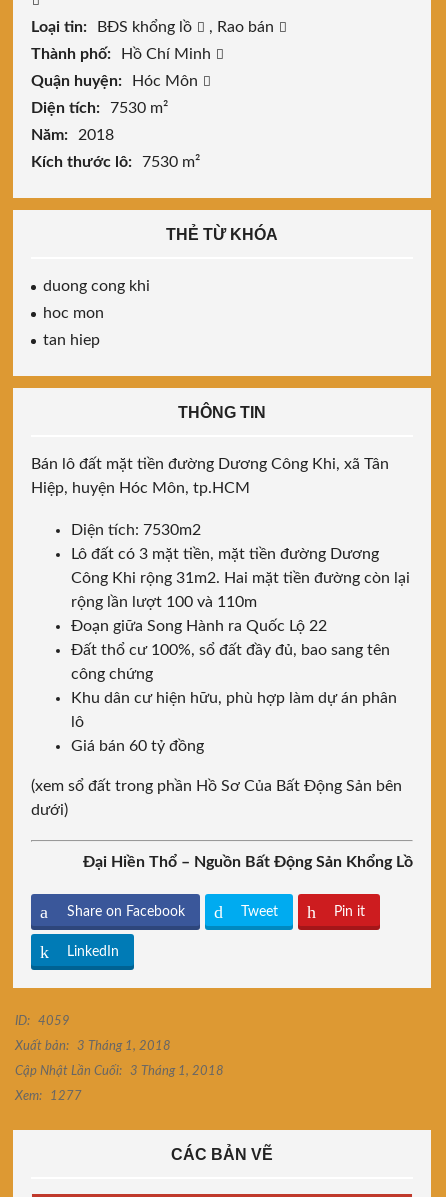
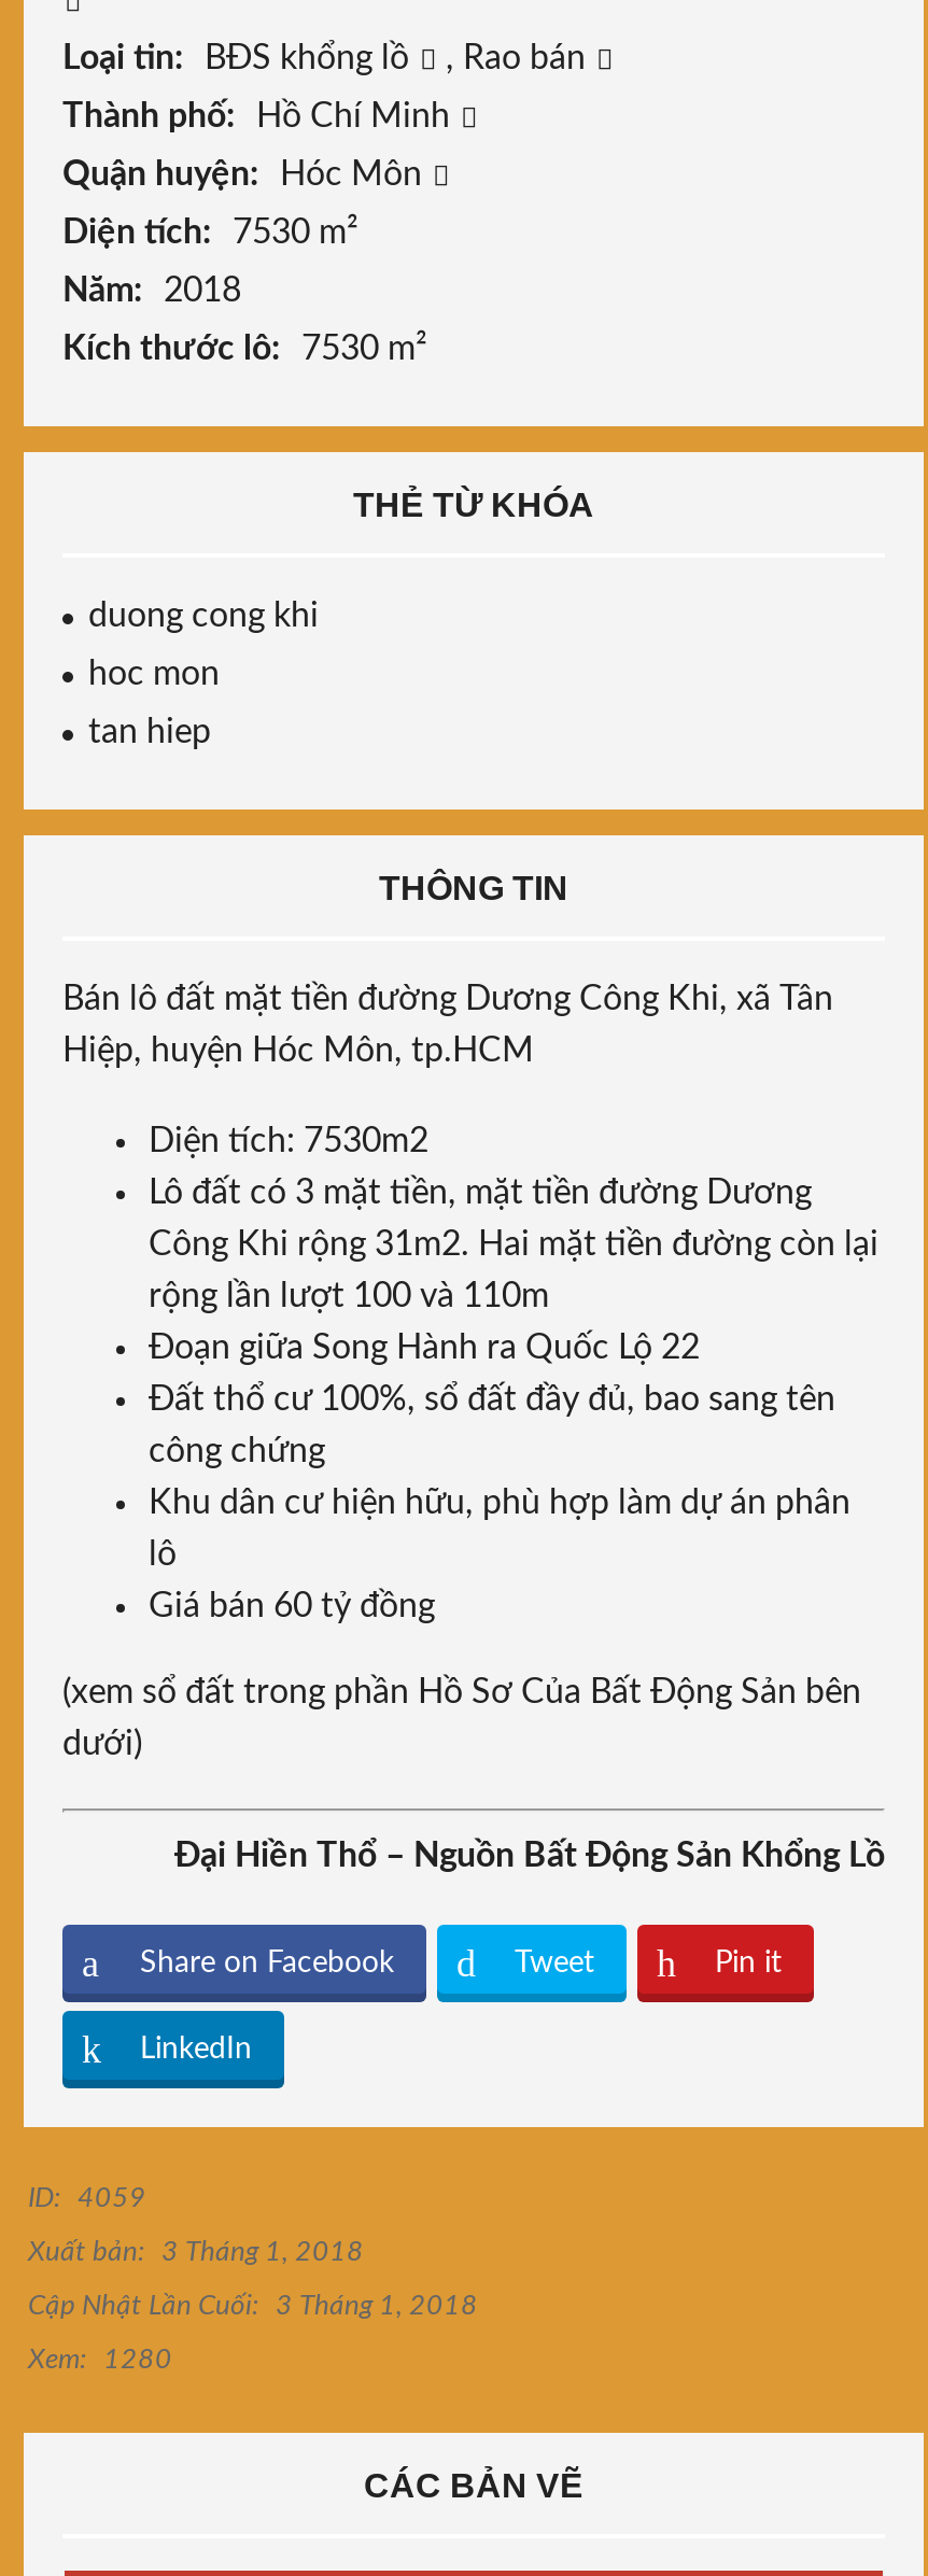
[15,1090,82,1103] Xem: 1277 -> [28,2347,172,2375] Xem: 1280

